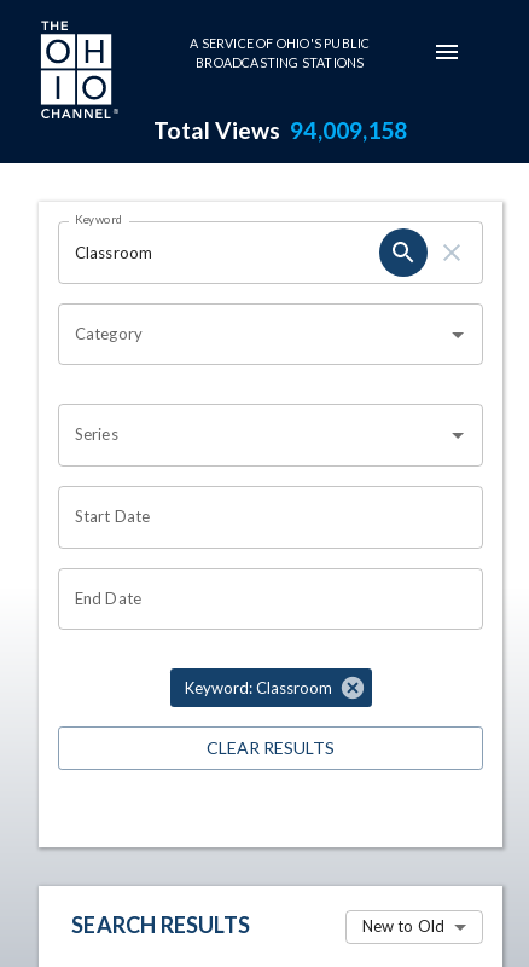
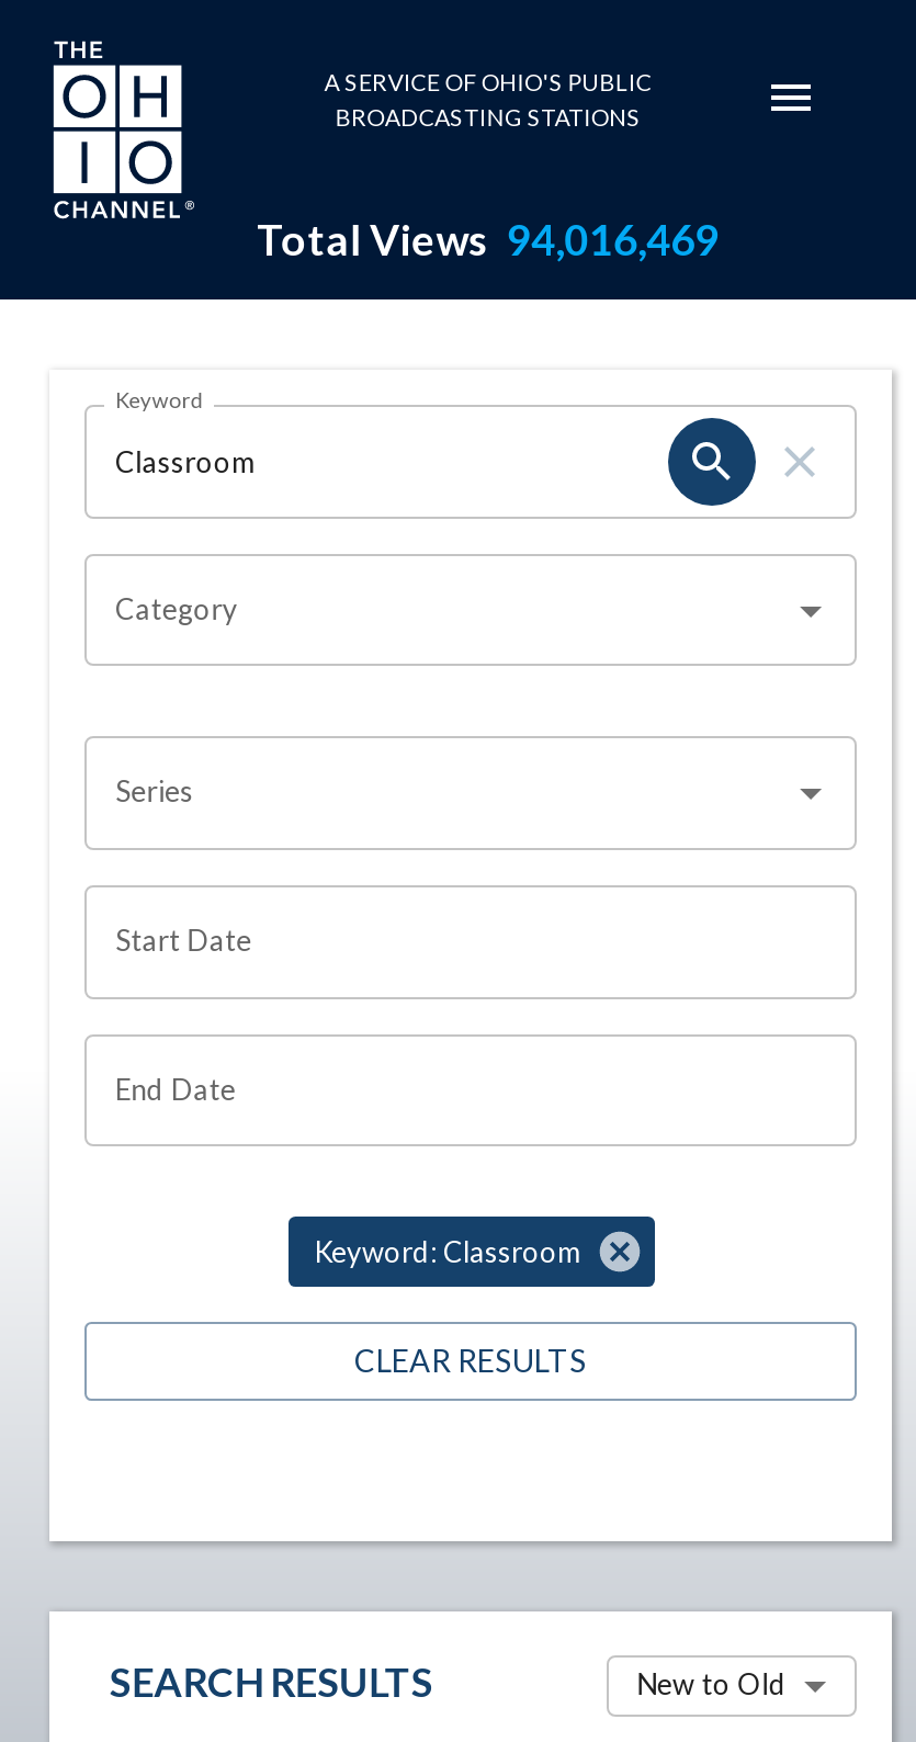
[153,116,407,144] Total Views 94,009,158 -> [257,214,719,264] Total Views 94,016,469

